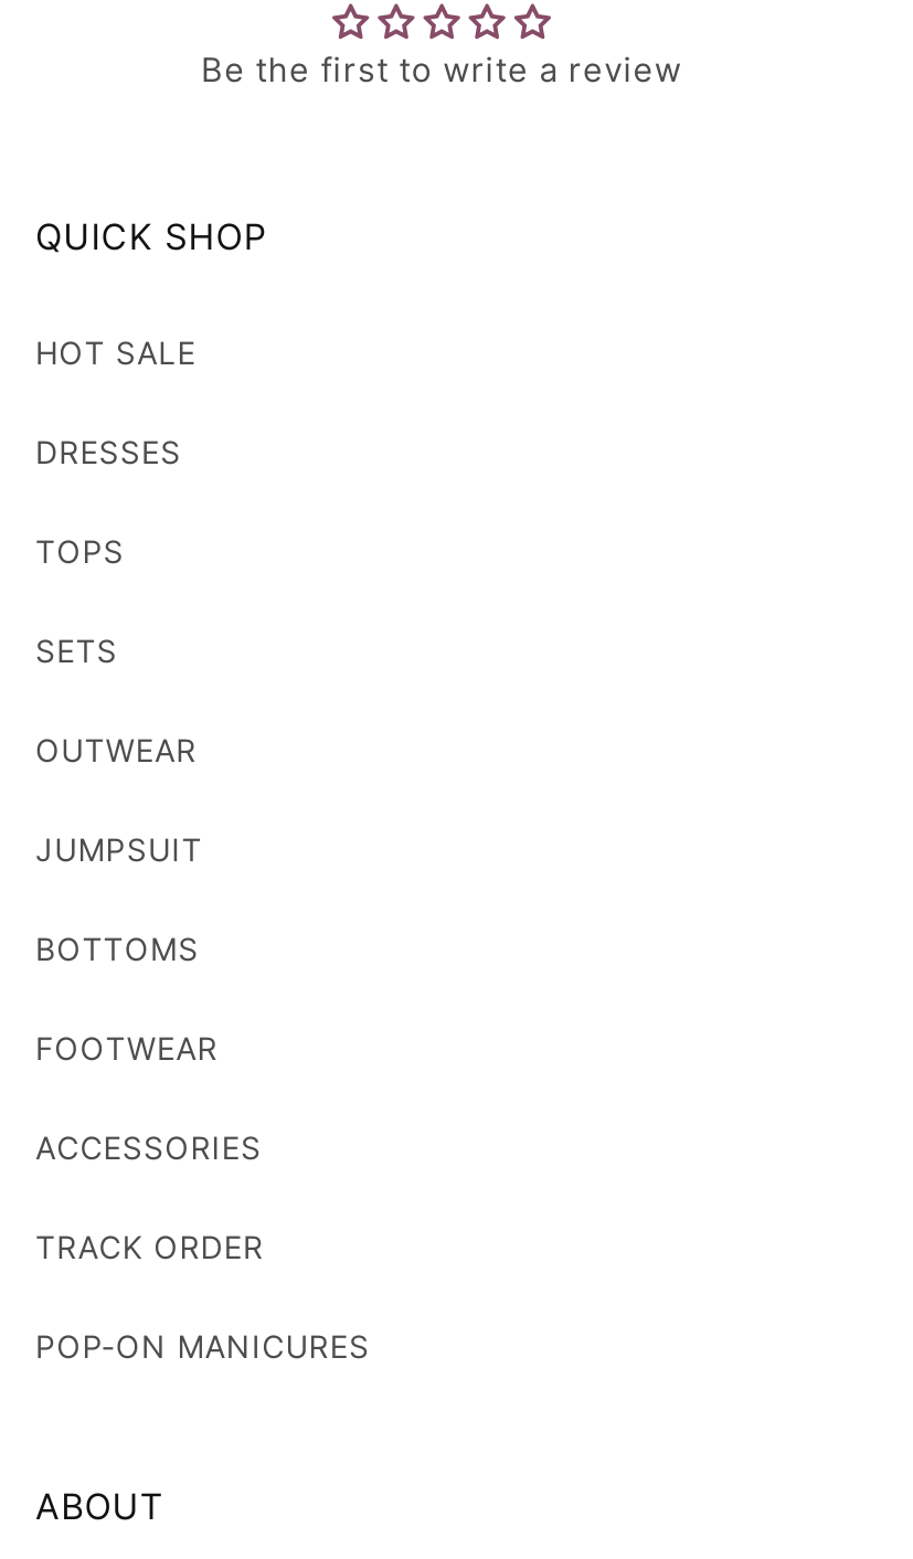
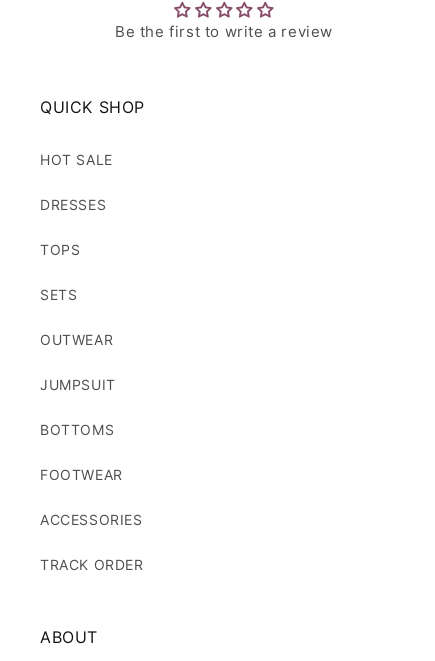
[35,1328,370,1365] POP-ON MANICURES -> none

